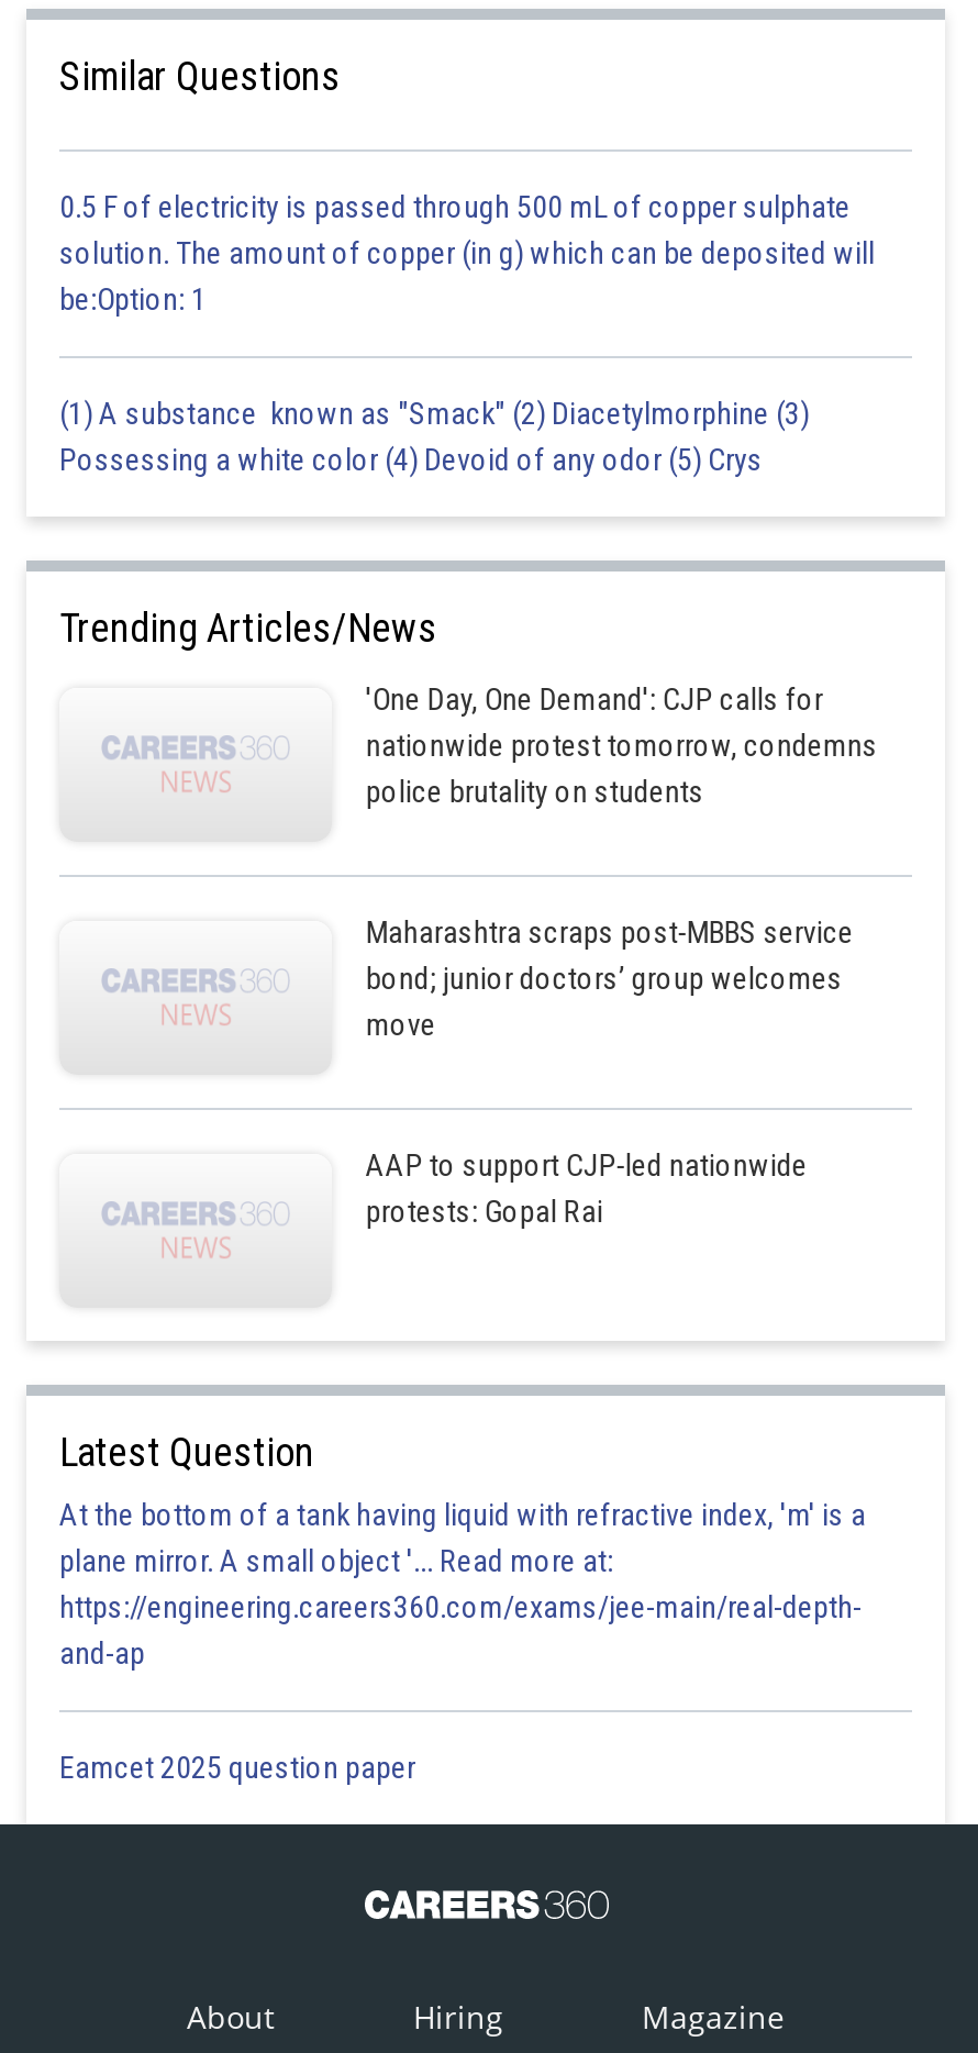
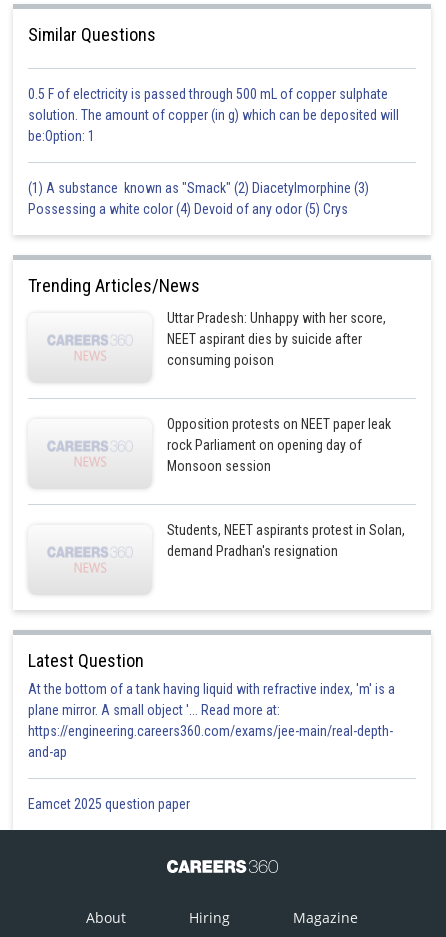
[365,681,878,809] 'One Day, One Demand': CJP calls for | nationwide protest tomorrow, condemns | police brutality on students -> [167,310,386,368] Uttar Pradesh: Unhappy with her score, | NEET aspirant dies by suicide after | consuming poison
[365,914,853,1042] Maharashtra scraps post-MBBS service | bond; junior doctors’ group welcomes | move -> [167,416,391,474] Opposition protests on NEET paper leak | rock Parliament on opening day of | Monsoon session
[365,1147,807,1229] AAP to support CJP-led nationwide | protests: Gopal Rai -> [167,522,405,559] Students, NEET aspirants protest in Solan, | demand Pradhan's resignation

